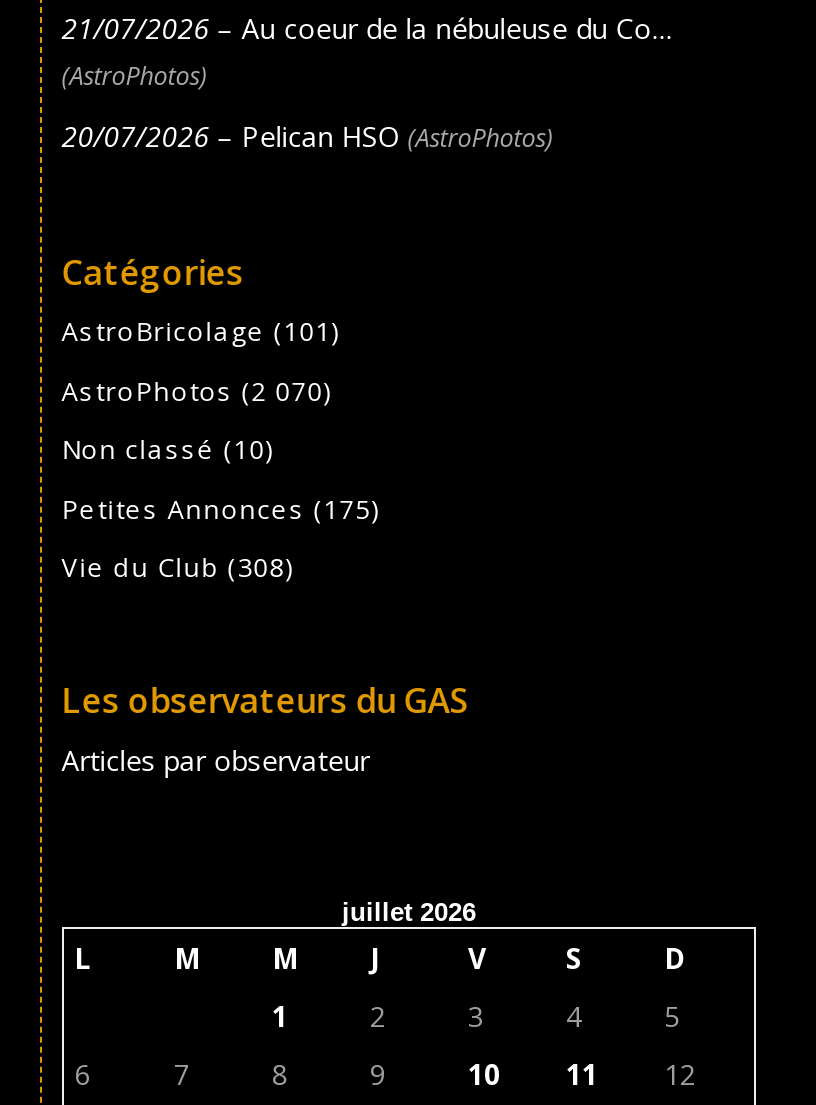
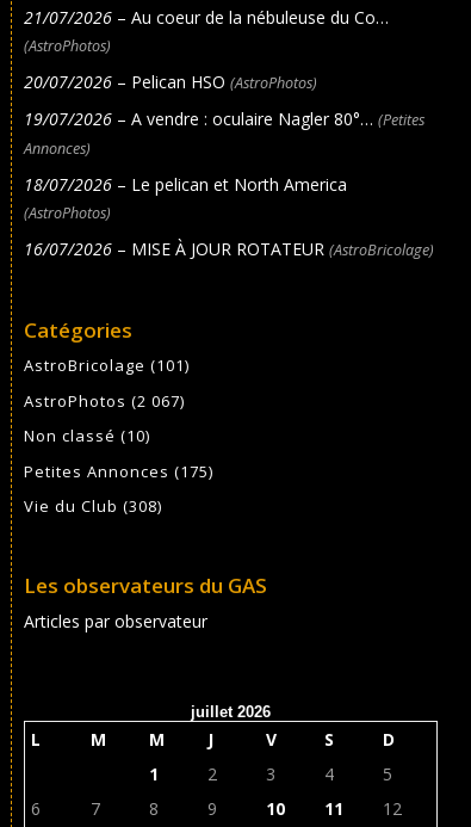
none -> [24,108,434,260] 19/07/2026 – A vendre : oculaire Nagler 80°… (Petites | Annonces) | 18/07/2026 – Le pelican et North America | (AstroPhotos) | 16/07/2026 – MISE À JOUR ROTATEUR (AstroBricolage)
[62,372,332,408] AstroPhotos (2 070) -> [24,390,185,411] AstroPhotos (2 067)

